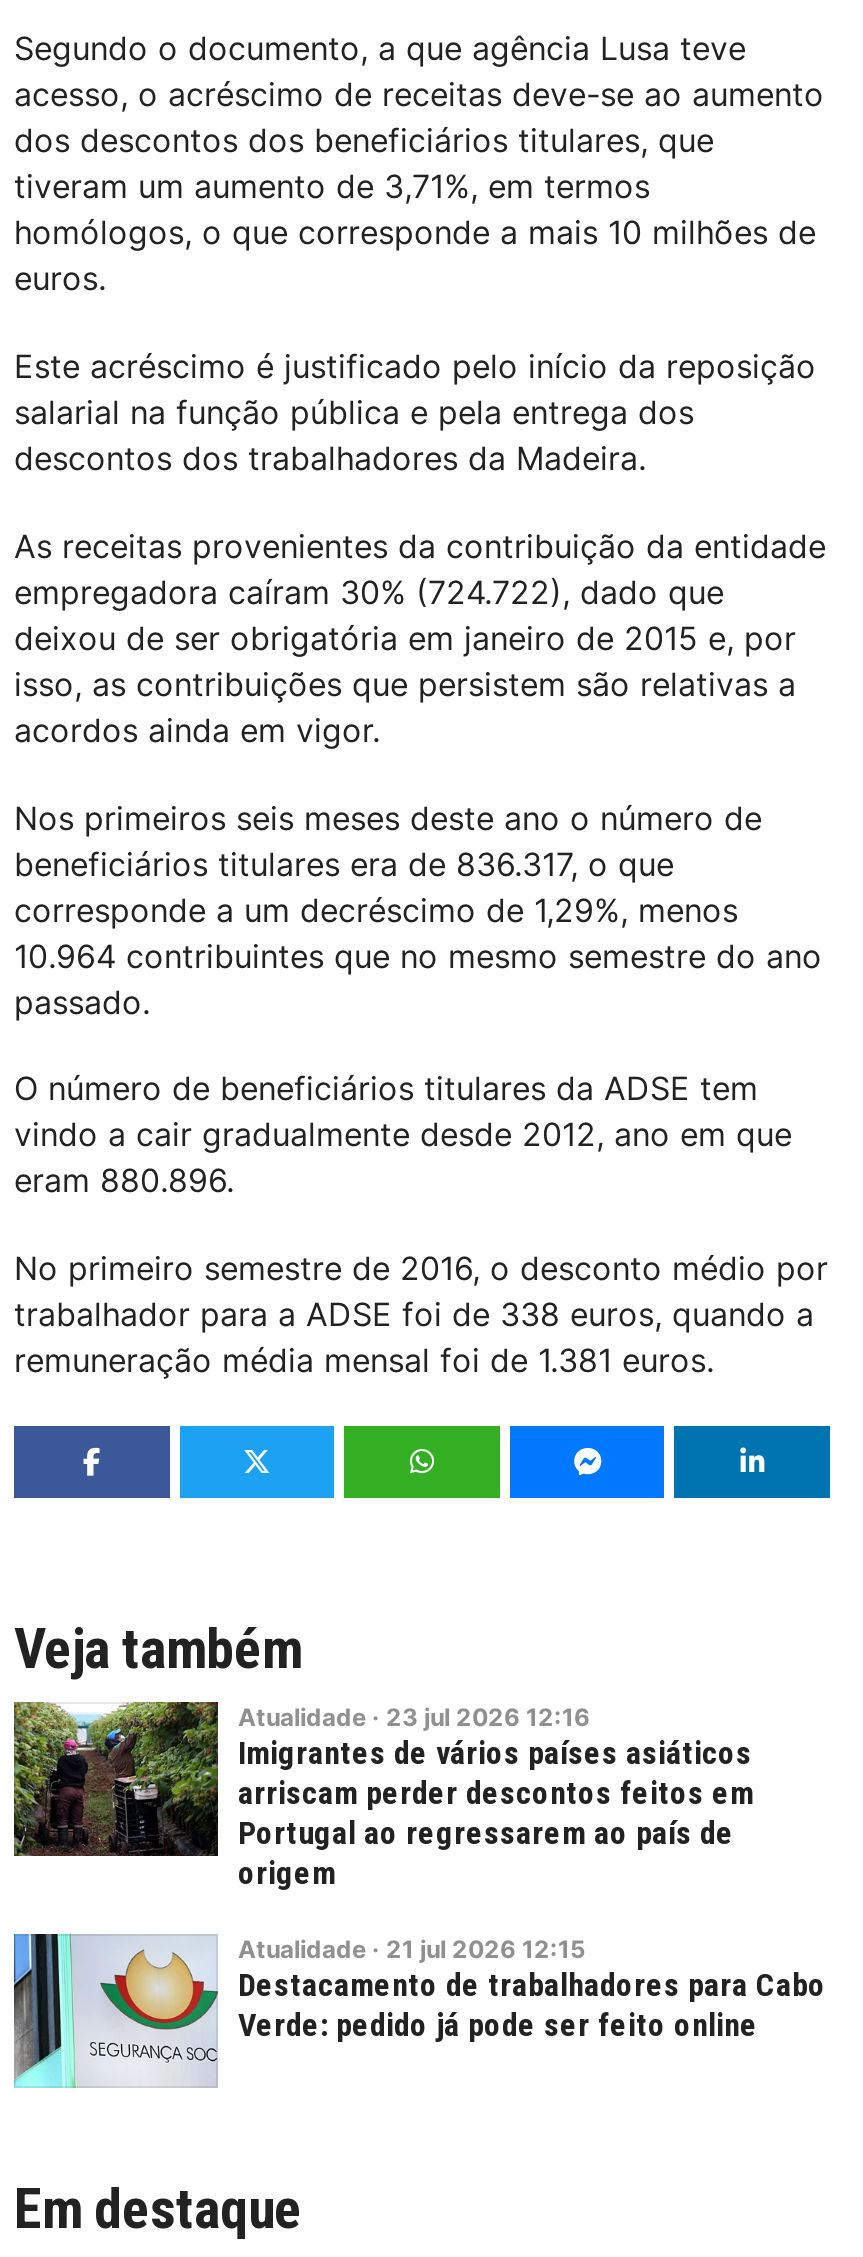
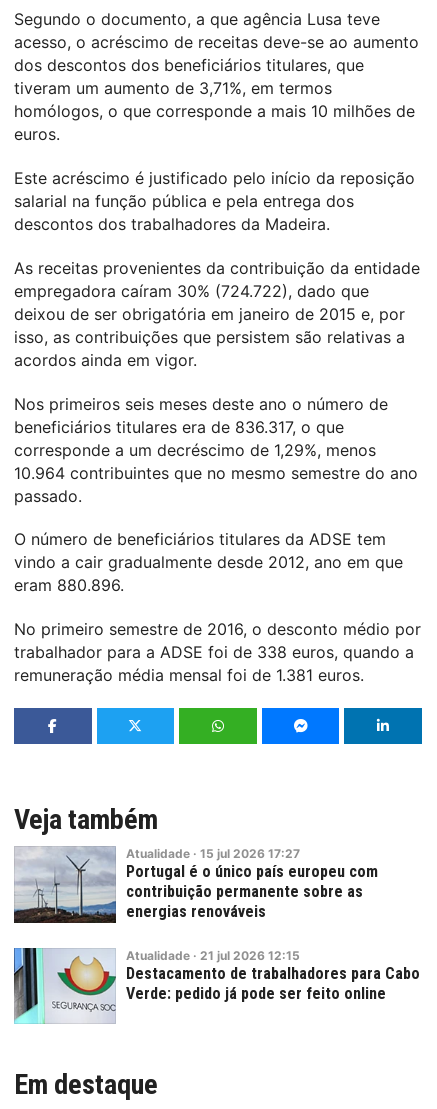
[14,1702,754,1892] [image] | Atualidade · 23 jul 2026 12:16 | Imigrantes de vários países asiáticos | arriscam perder descontos feitos em | Portugal ao regressarem ao país de | origem -> [14,846,378,924] [image] | Atualidade · 15 jul 2026 17:27 | Portugal é o único país europeu com | contribuição permanente sobre as | energias renováveis

